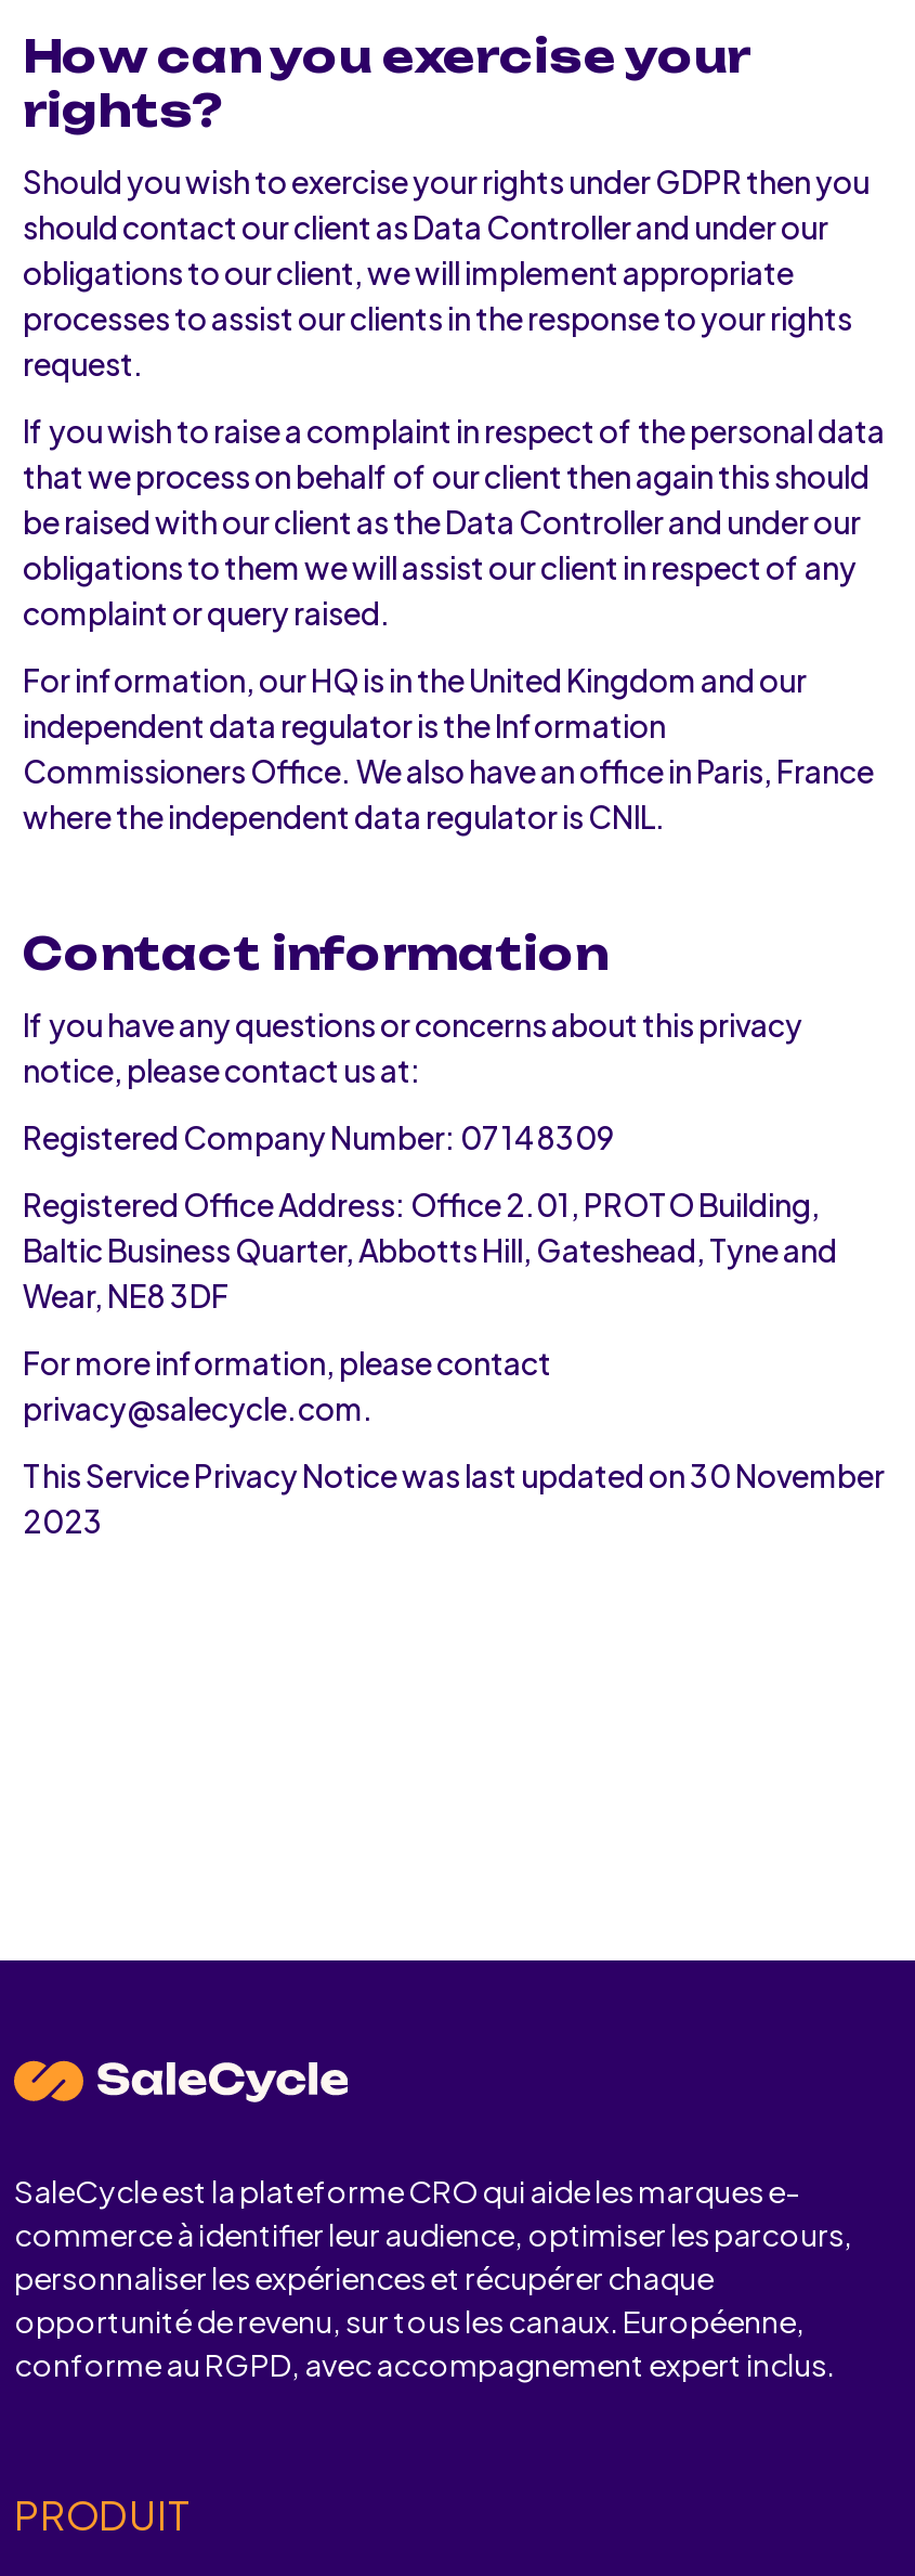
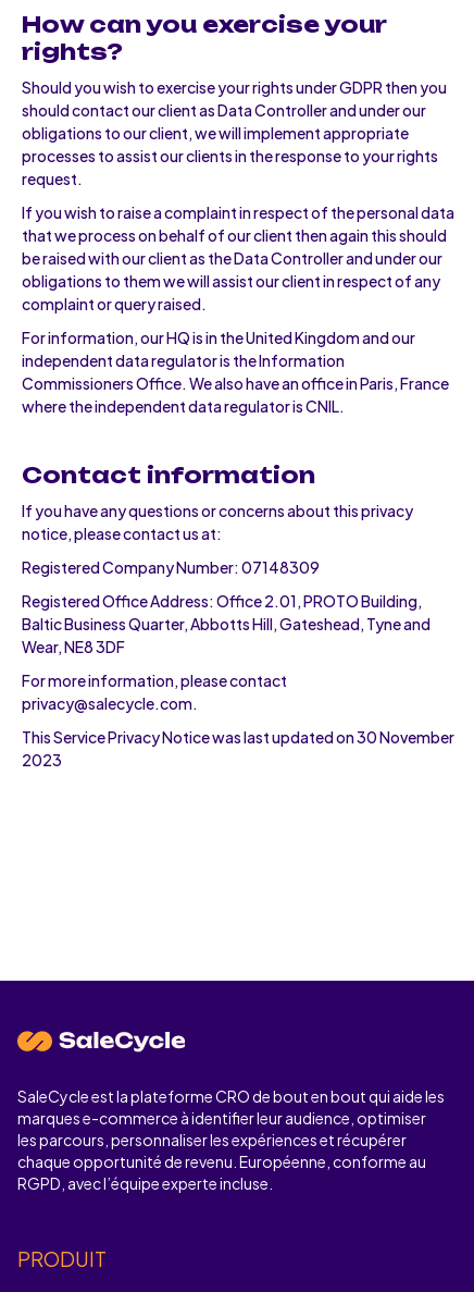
[14,2171,852,2383] SaleCycle est la plateforme CRO qui aide les marques e- | commerce à identifier leur audience, optimiser les parcours, | personnaliser les expériences et récupérer chaque | opportunité de revenu, sur tous les canaux. Européenne, | conforme au RGPD, avec accompagnement expert inclus. -> [17,1086,445,1193] SaleCycle est la plateforme CRO de bout en bout qui aide les | marques e-commerce à identifier leur audience, optimiser | les parcours, personnaliser les expériences et récupérer | chaque opportunité de revenu. Européenne, conforme au | RGPD, avec l’équipe experte incluse.

